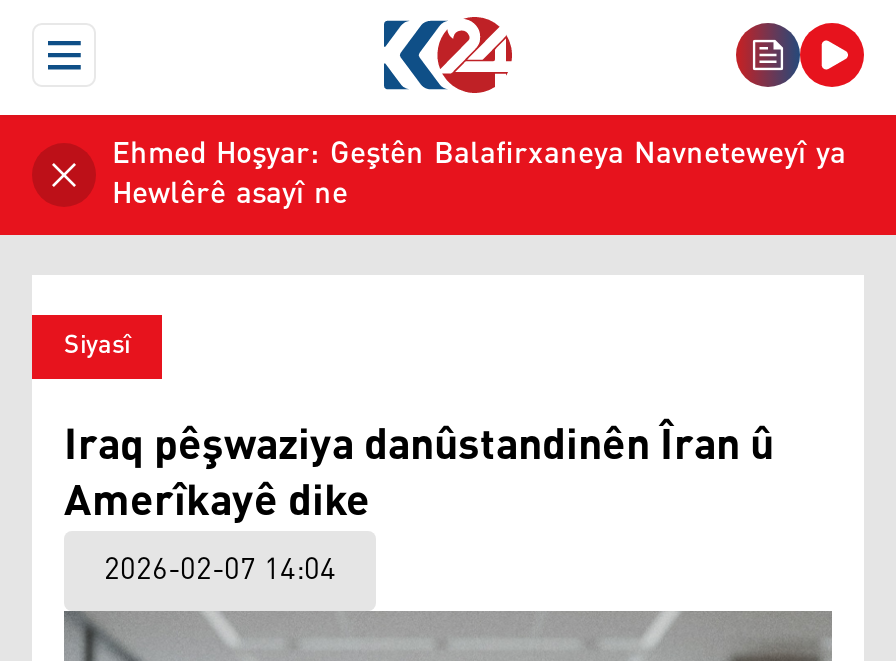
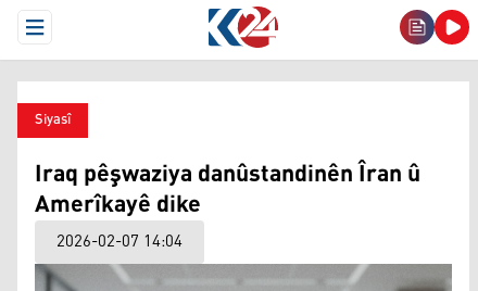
[6,113,846,237] [image] | Ehmed Hoşyar: Geştên Balafirxaneya Navneteweyî ya | Hewlêrê asayî ne -> none

